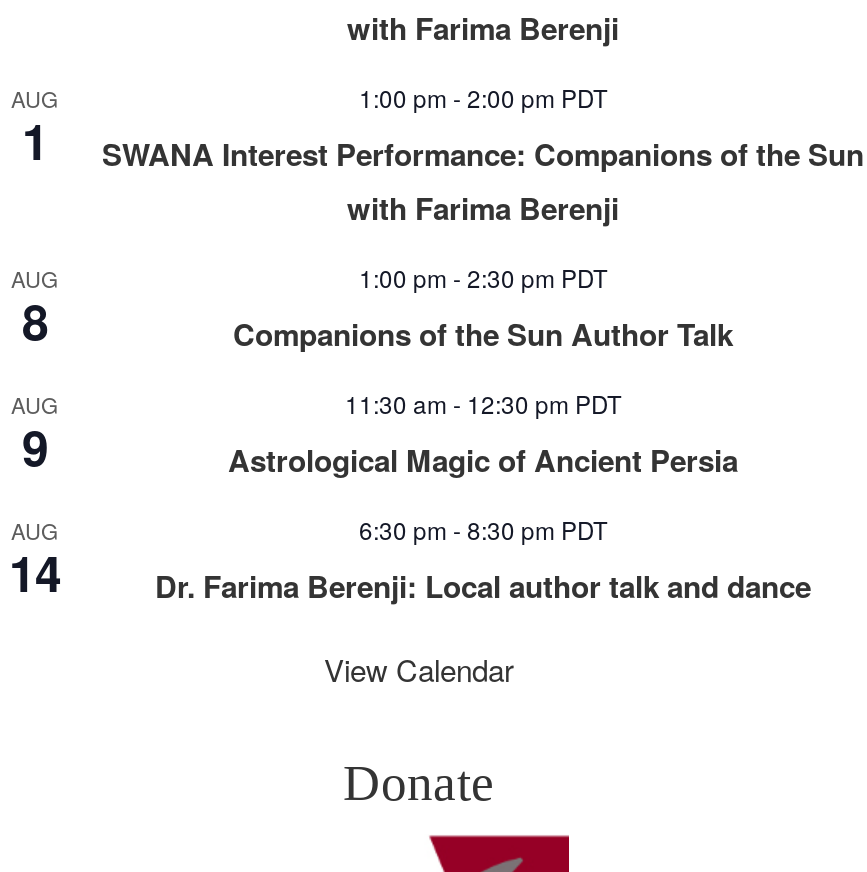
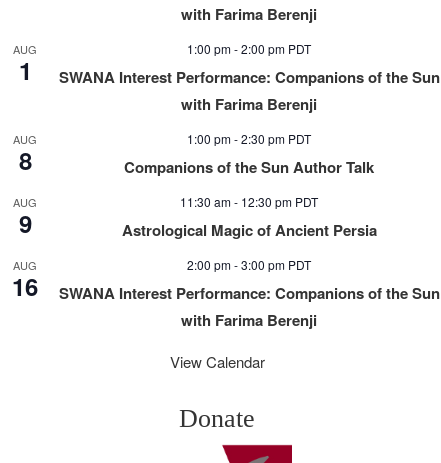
[155,512,811,608] 6:30 pm - 8:30 pm PDT | Dr. Farima Berenji: Local author talk and dance -> [58,256,439,331] 2:00 pm - 3:00 pm PDT | SWANA Interest Performance: Companions of the Sun | with Farima Berenji
[9,538,61,606] 14 -> [12,269,38,303] 16

